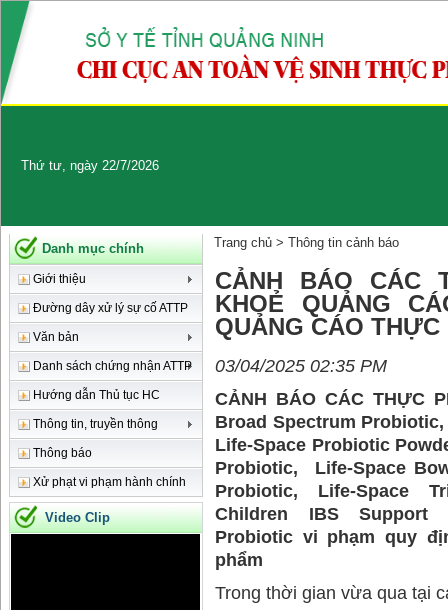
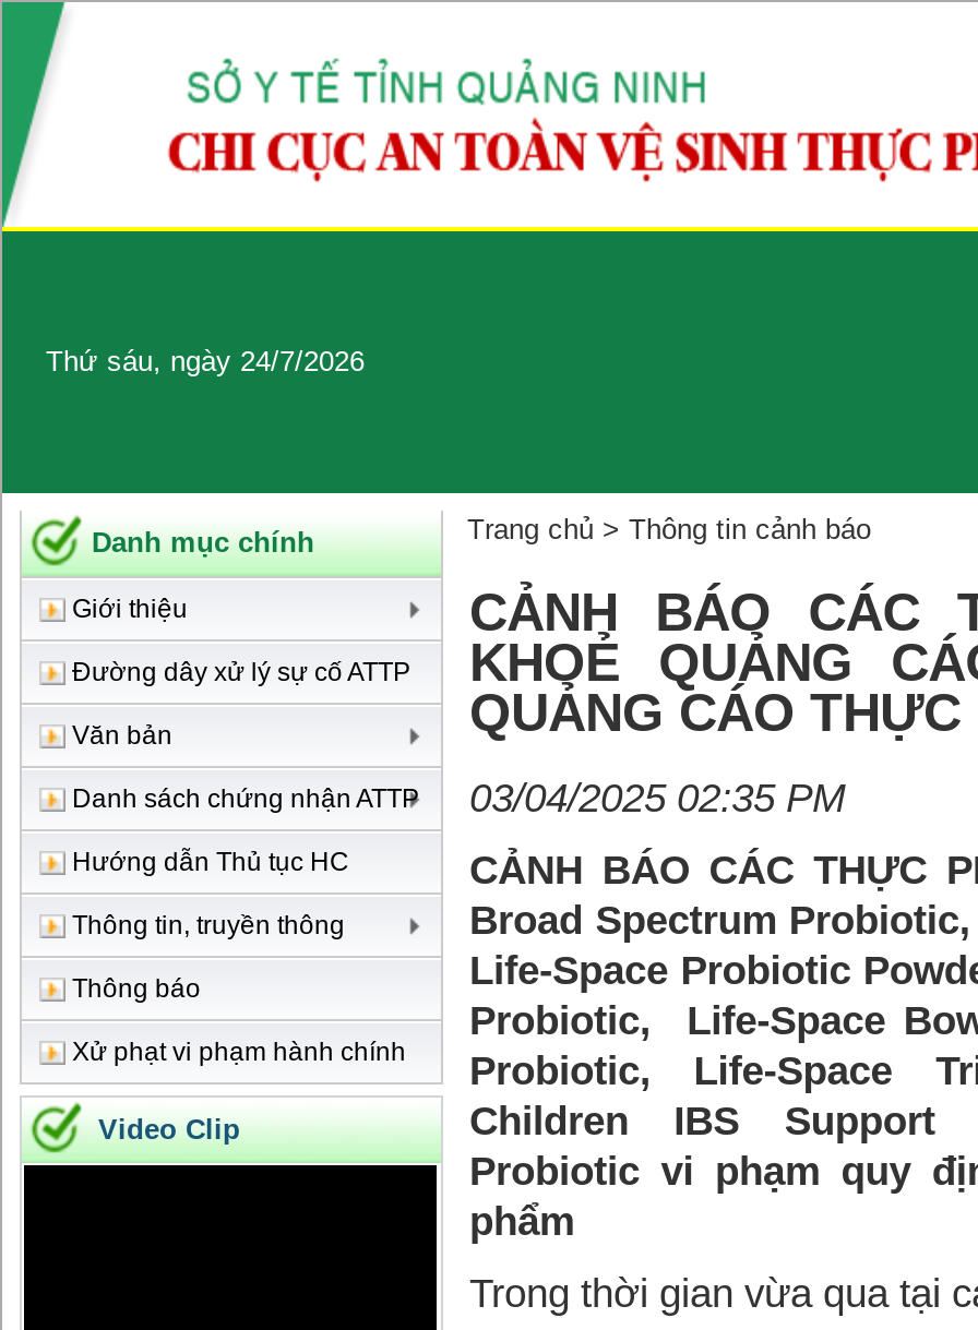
[21,158,159,173] Thứ tư, ngày 22/7/2026 -> [46,345,365,378] Thứ sáu, ngày 24/7/2026

